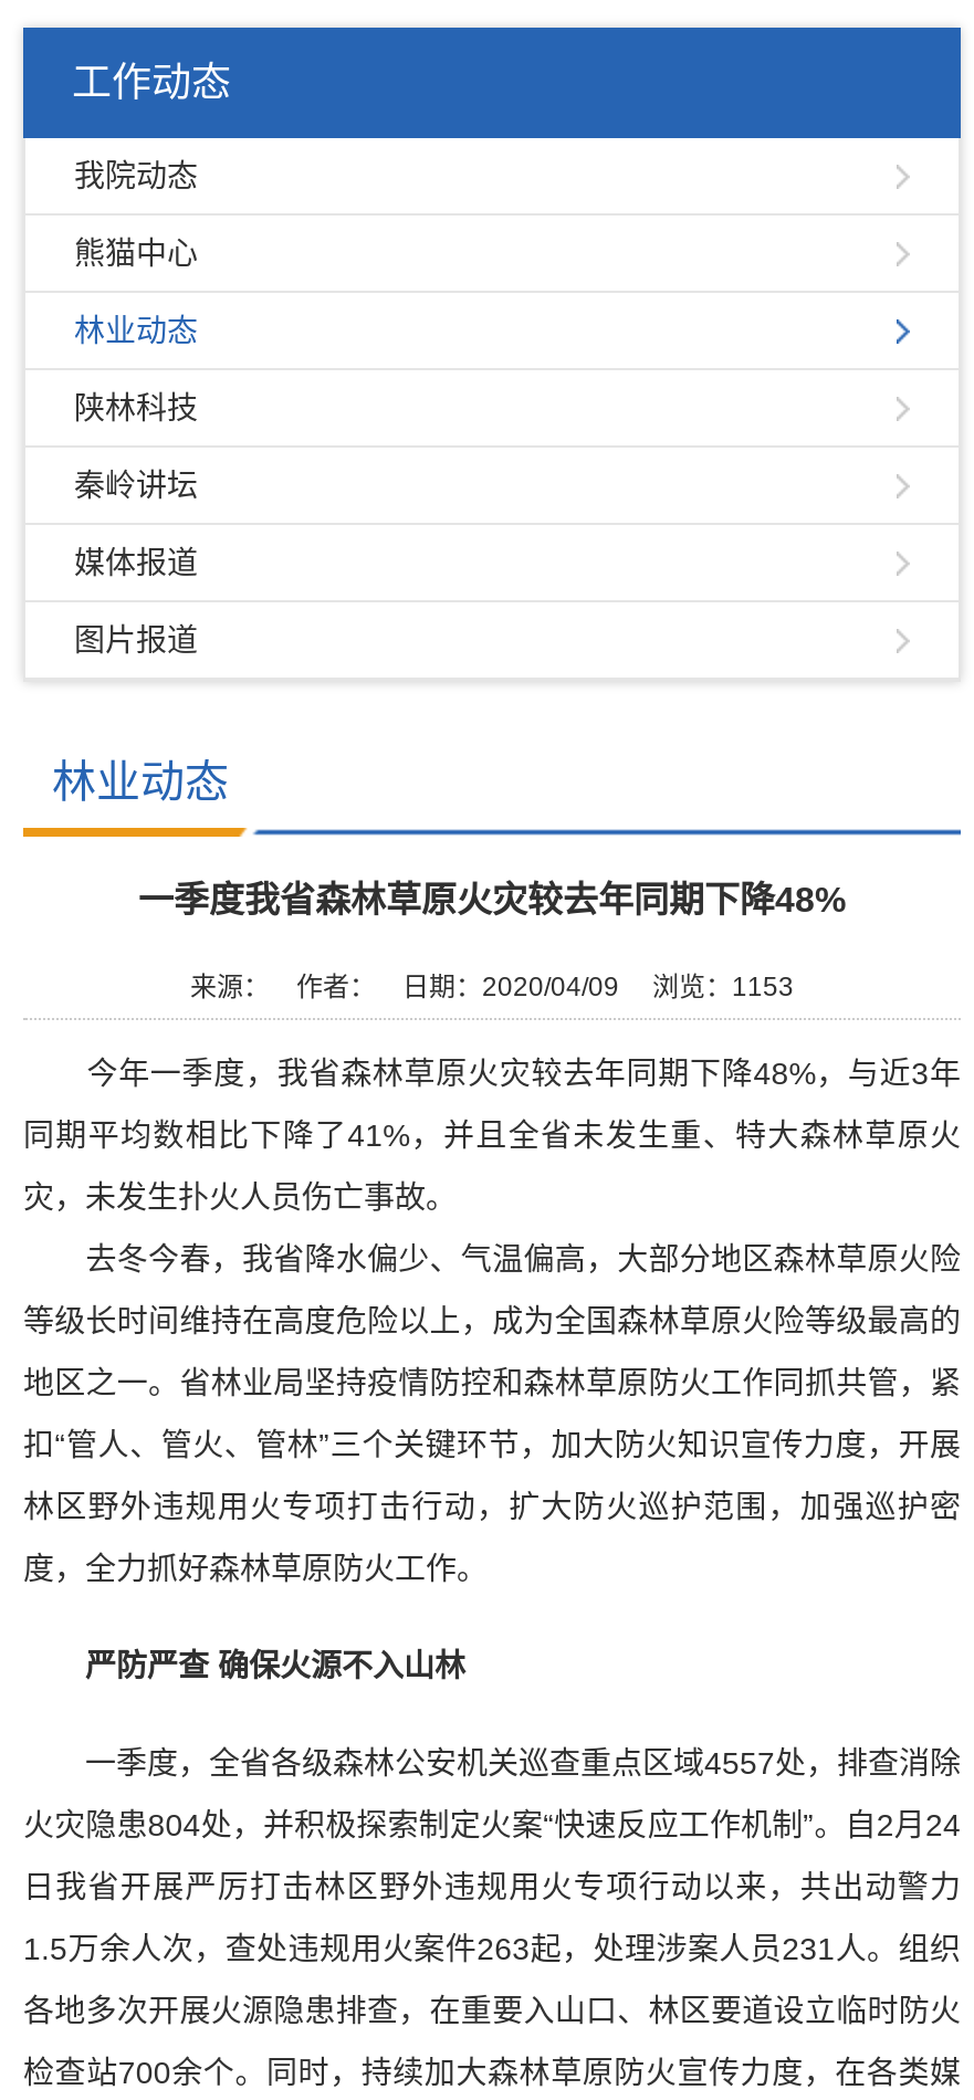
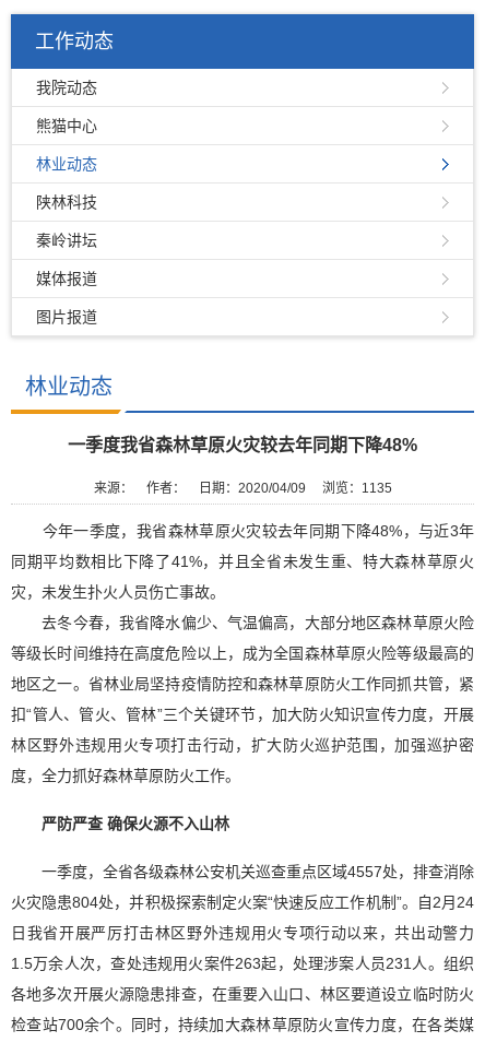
[190,972,794,1002] 来源： 作者： 日期：2020/04/09 浏览：1153 -> [93,481,392,496] 来源： 作者： 日期：2020/04/09 浏览：1135

